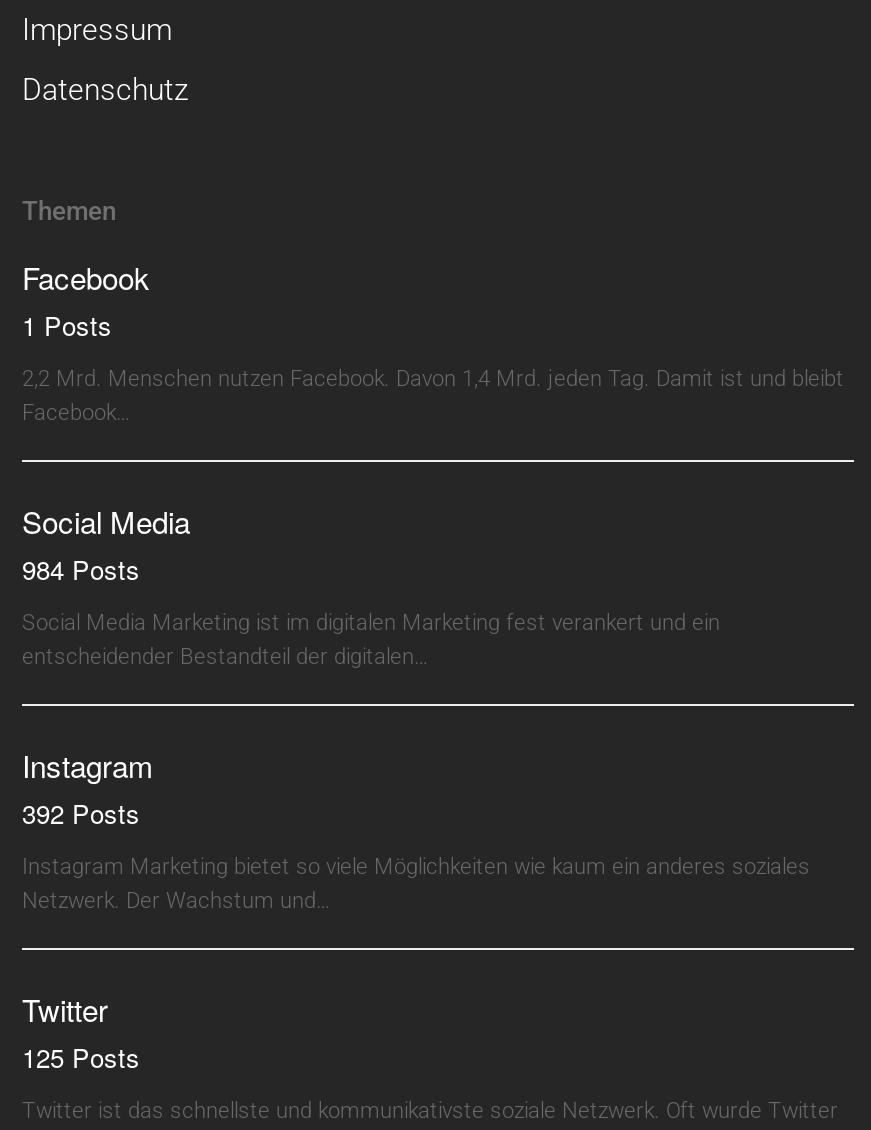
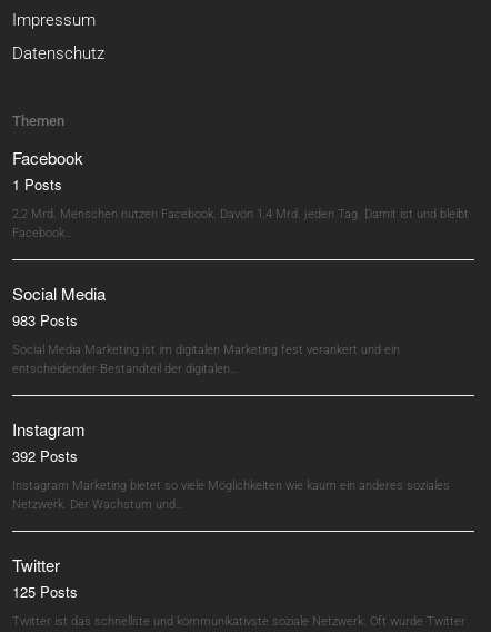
[22,551,140,589] 984 Posts -> [12,310,78,331] 983 Posts

